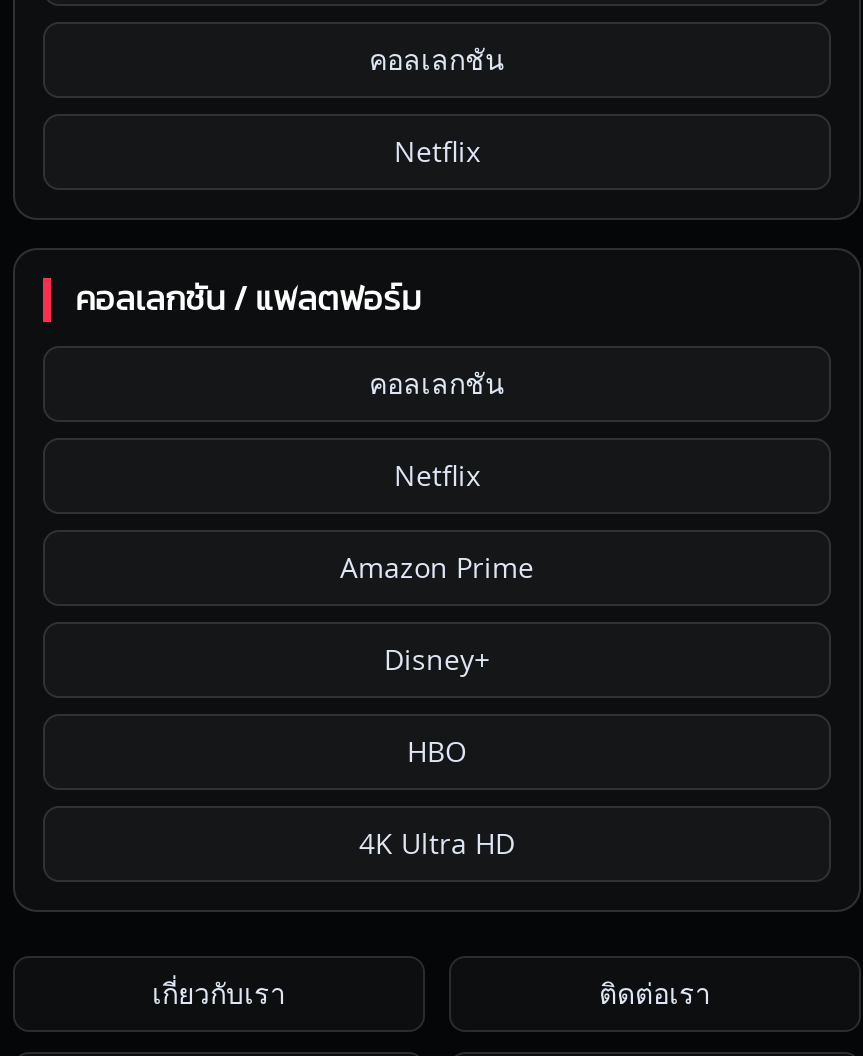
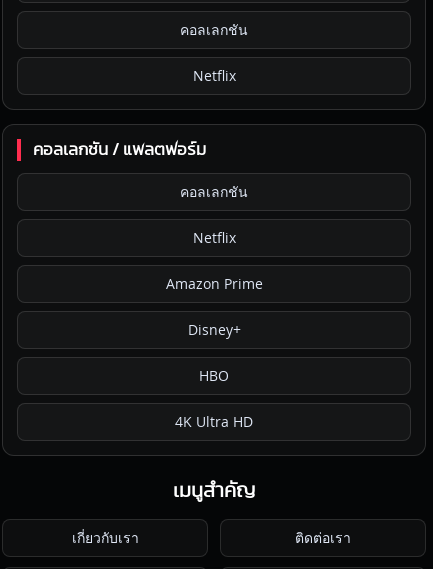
none -> [173,481,255,501] เมนูสำคัญ

